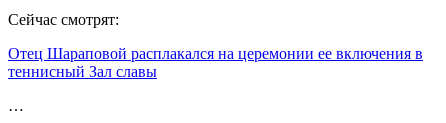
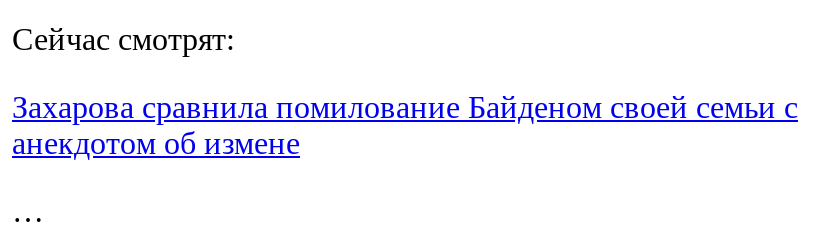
[8,45,423,80] Отец Шараповой расплакался на церемонии ее включения в | теннисный Зал славы -> [12,90,798,160] Захарова сравнила помилование Байденом своей семьи с | анекдотом об измене

